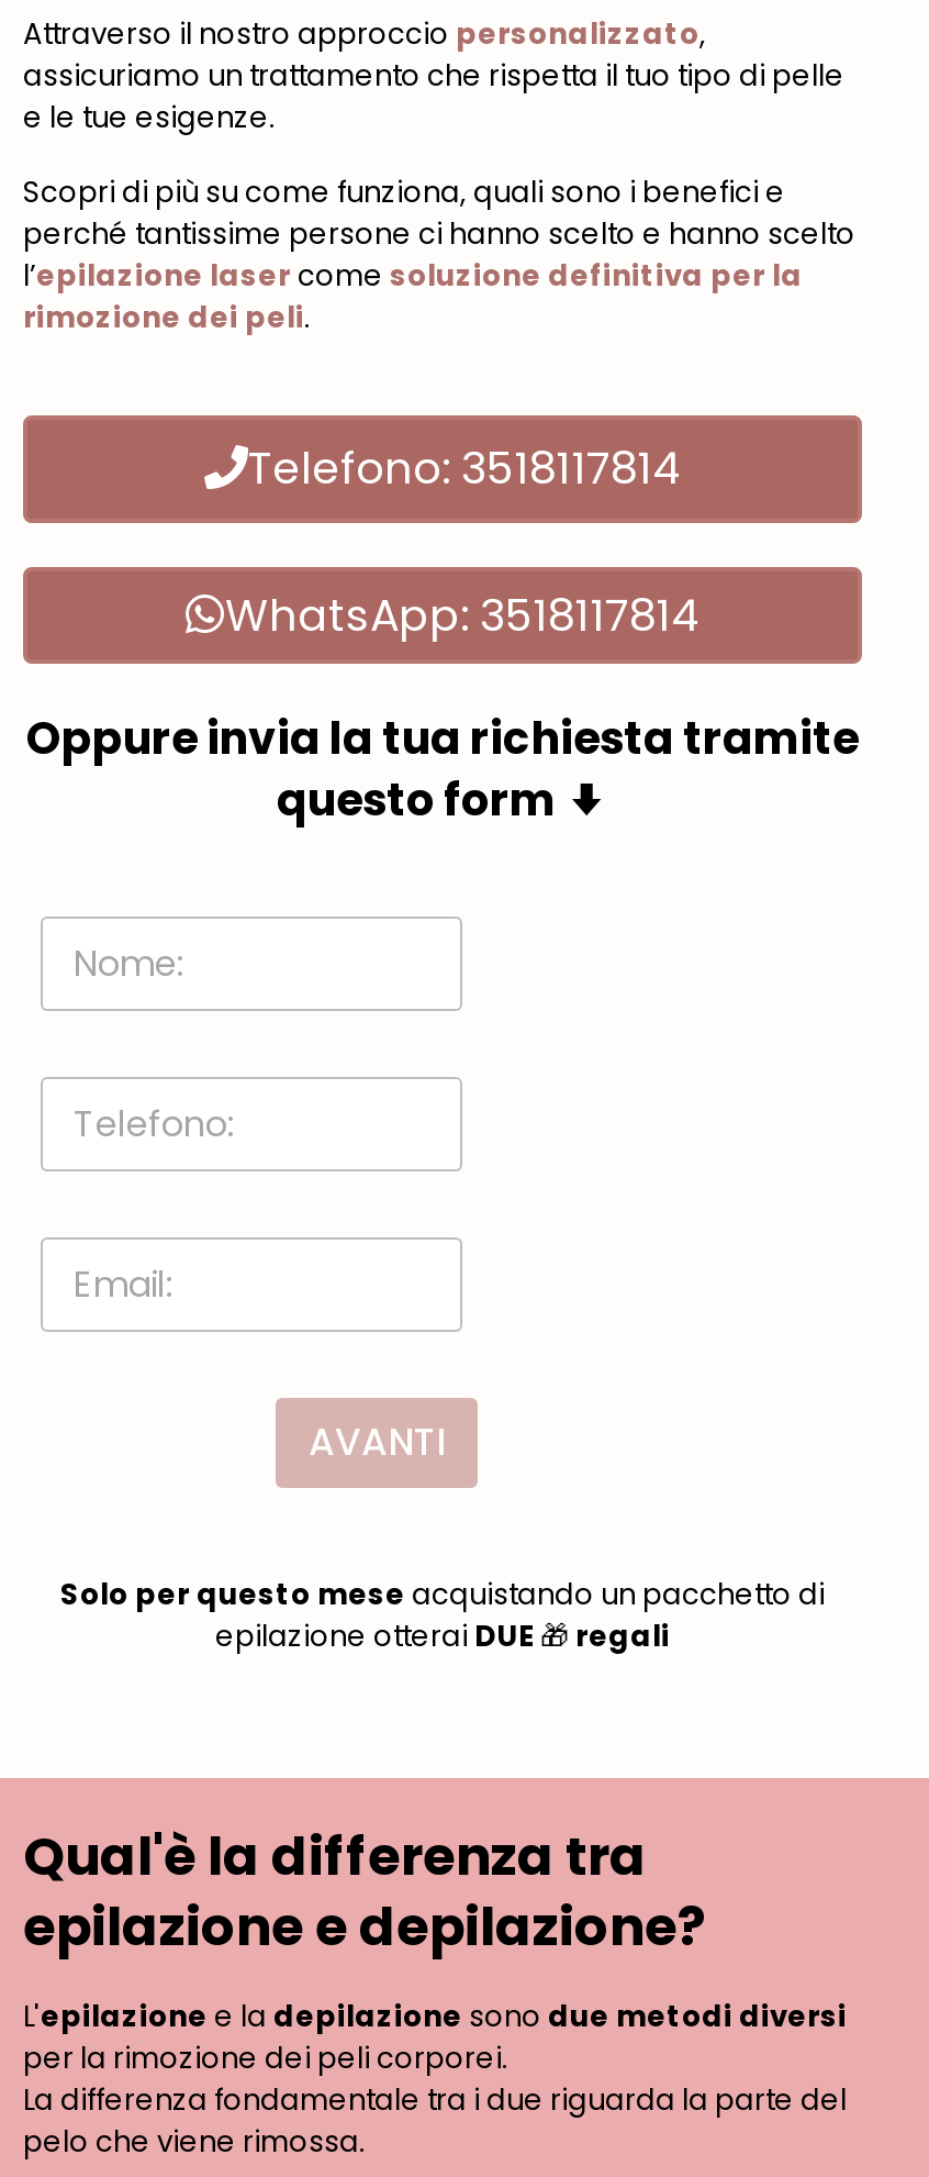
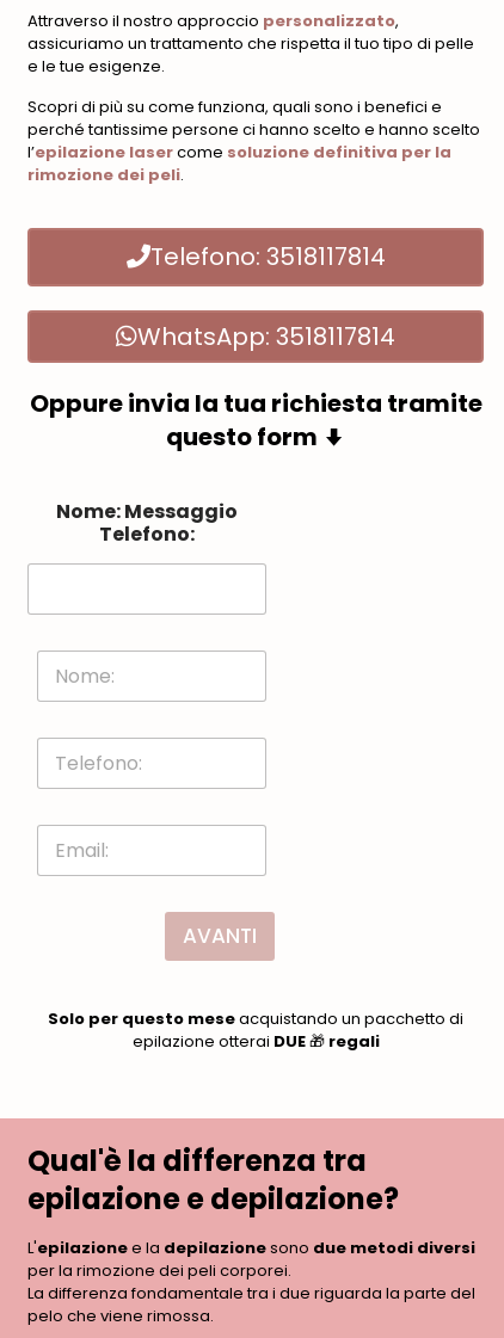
none -> [56,498,238,548] Nome: Messaggio | Telefono:

